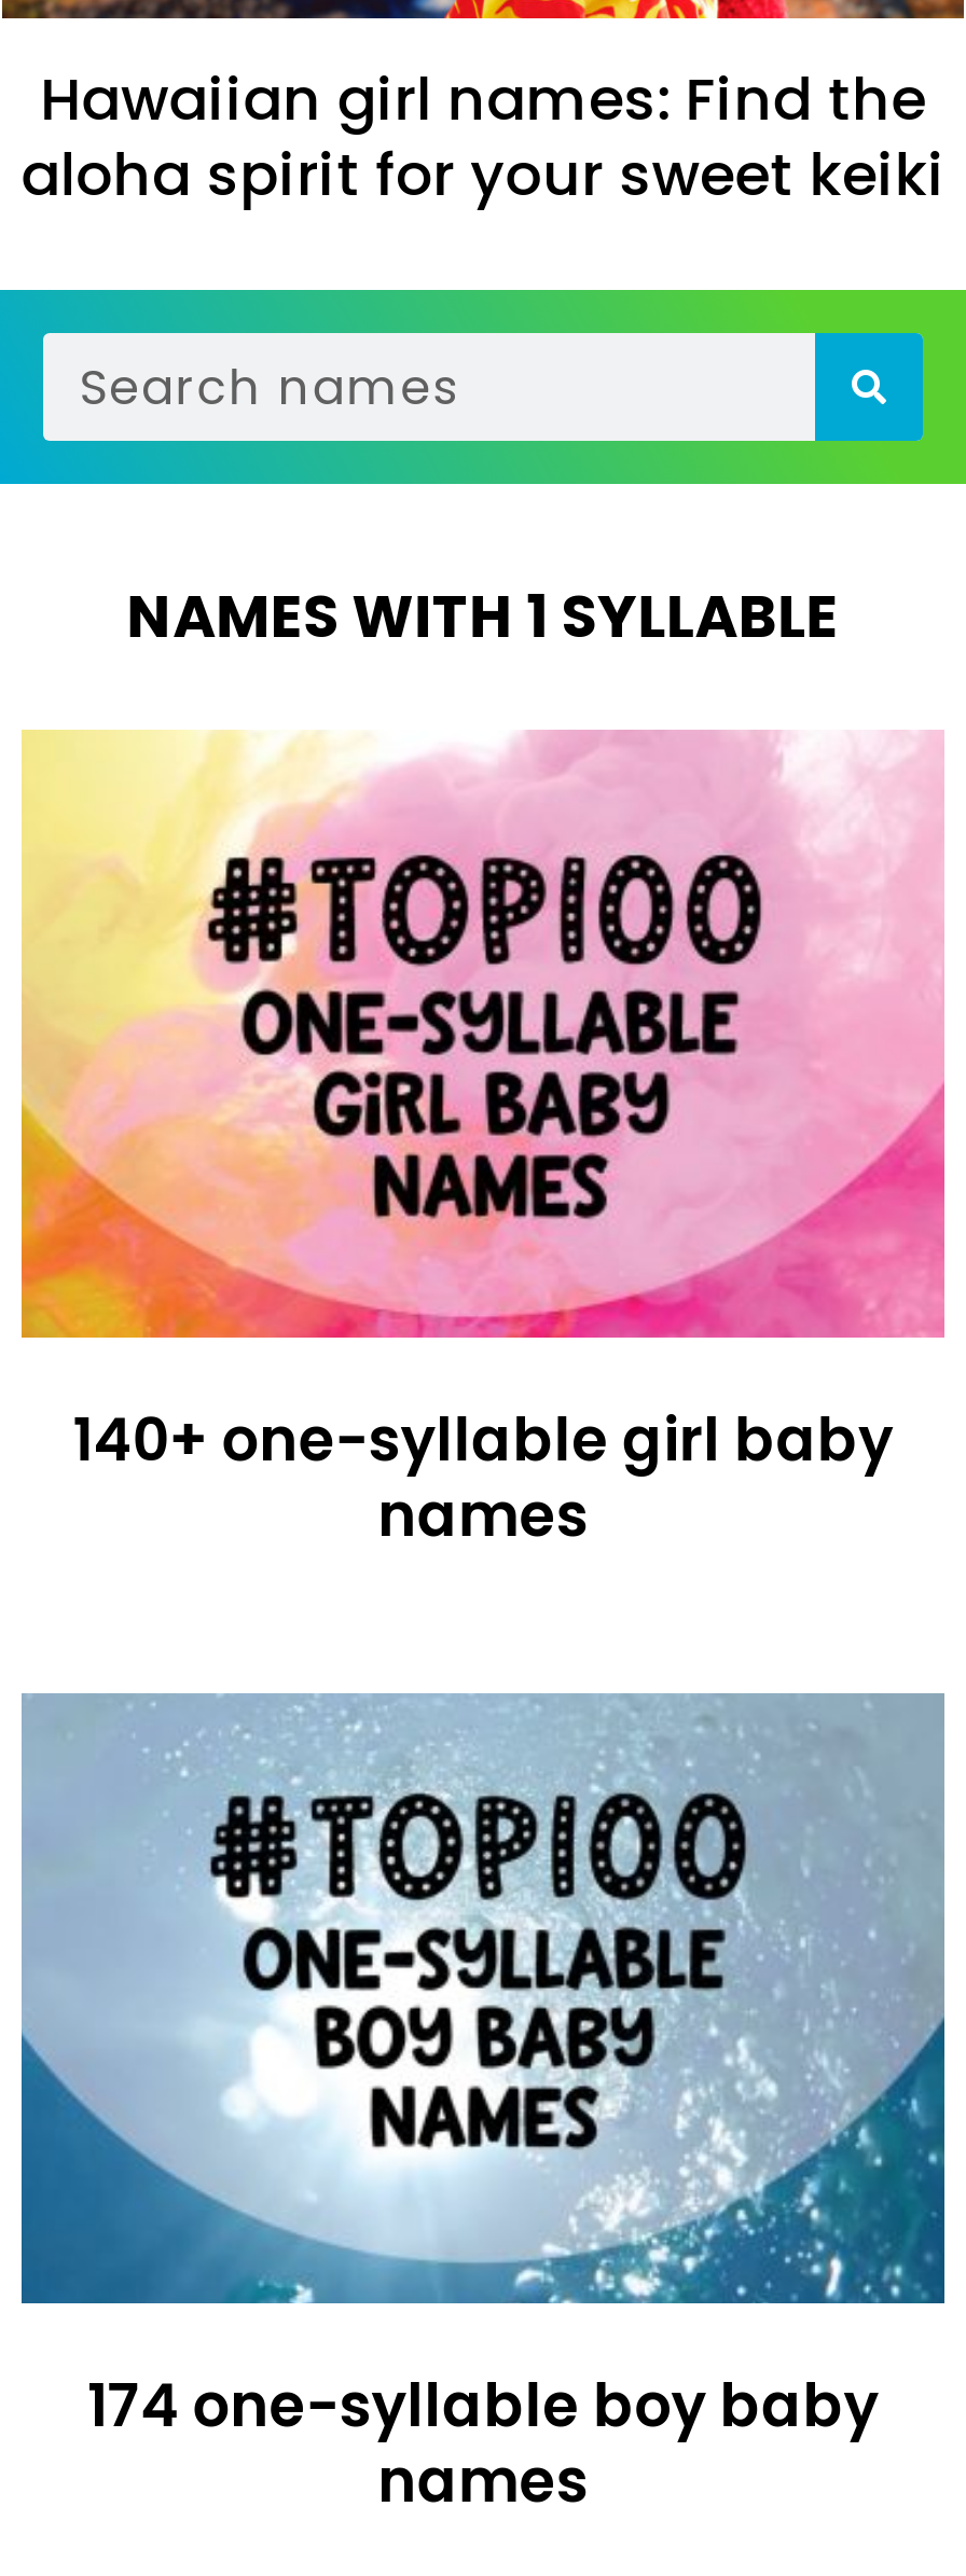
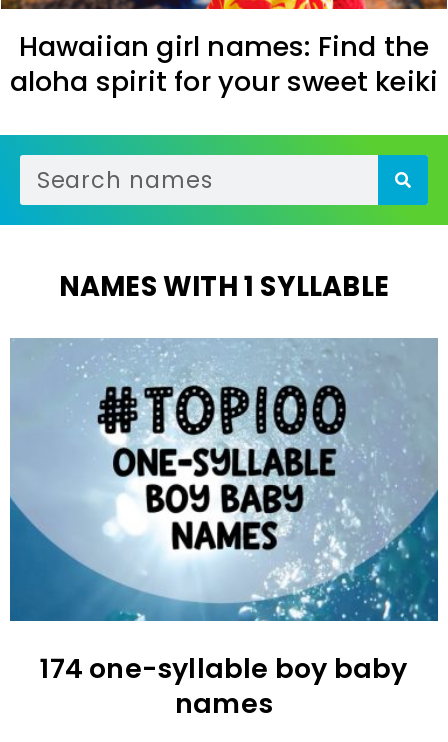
[19,729,947,1556] [image] | 140+ one-syllable girl baby | names -> none

